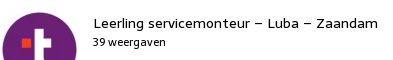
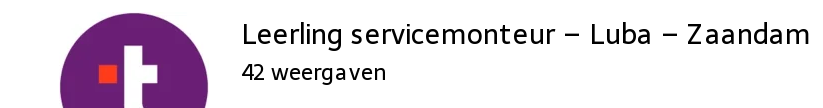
[93,33,166,51] 39 weergaven -> [241,53,387,89] 42 weergaven

